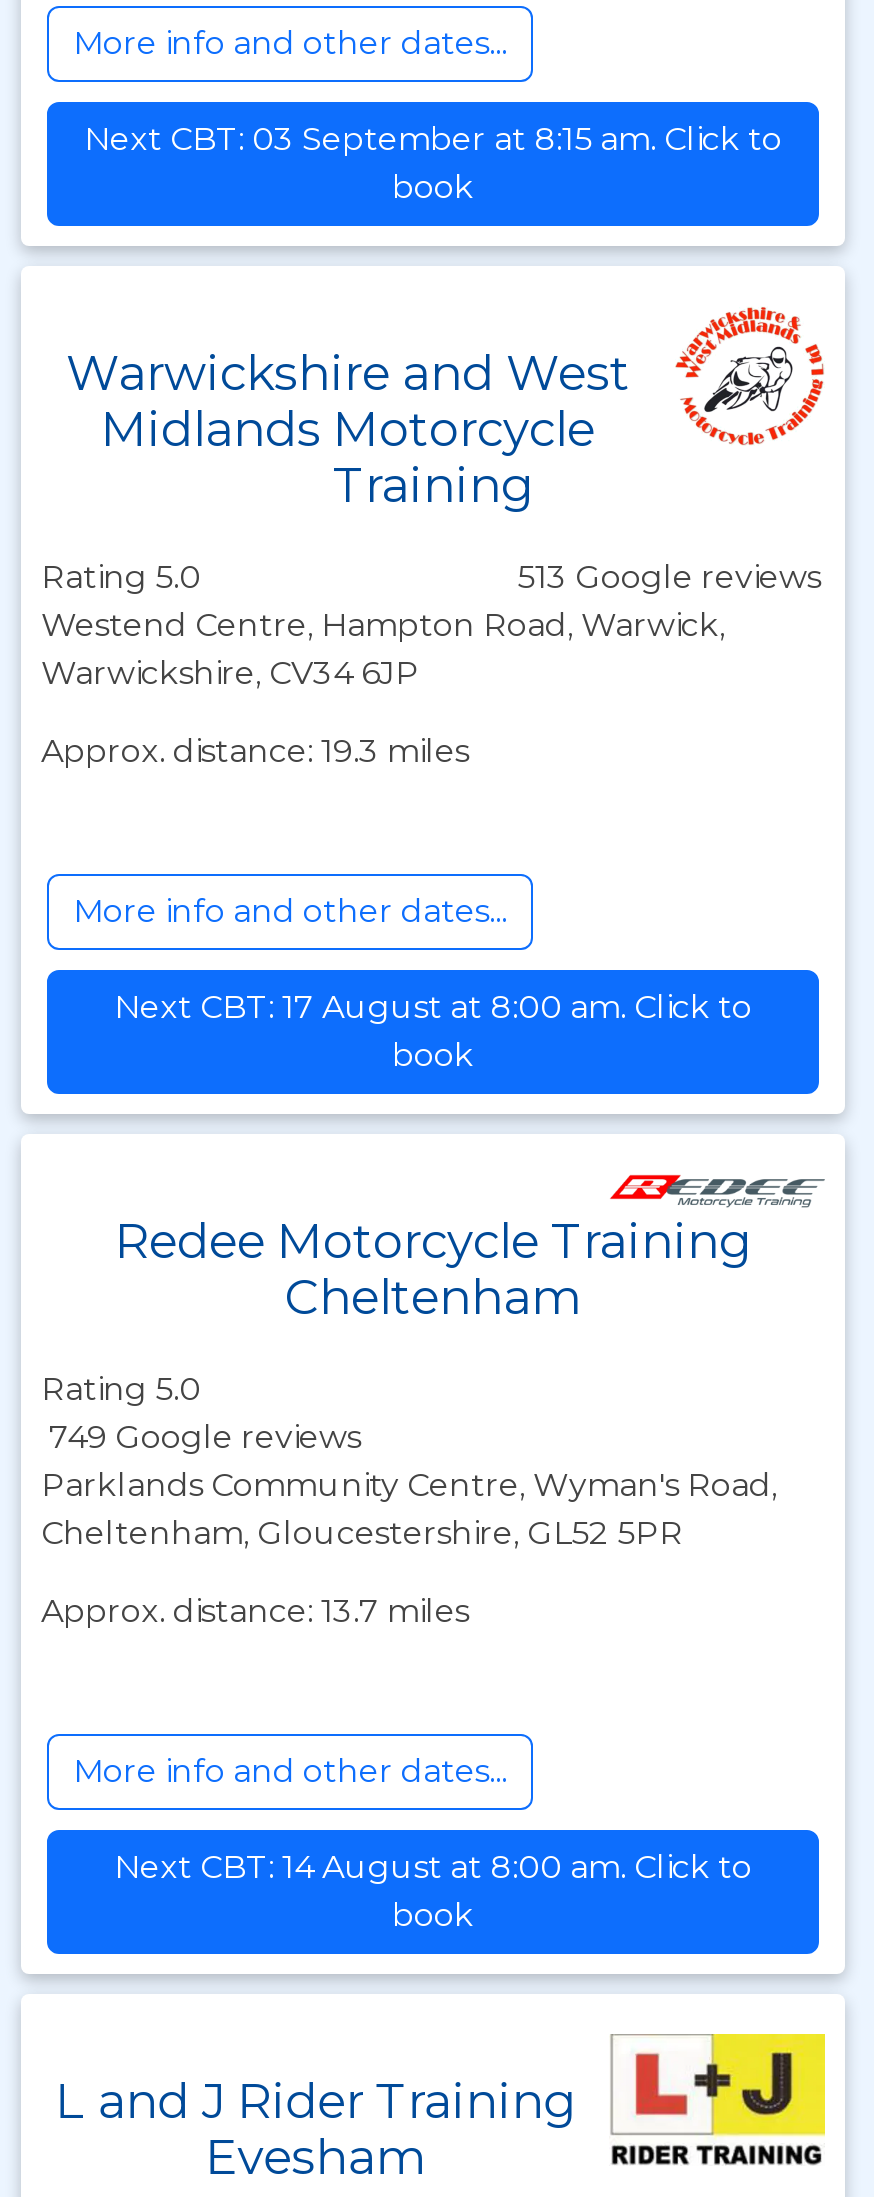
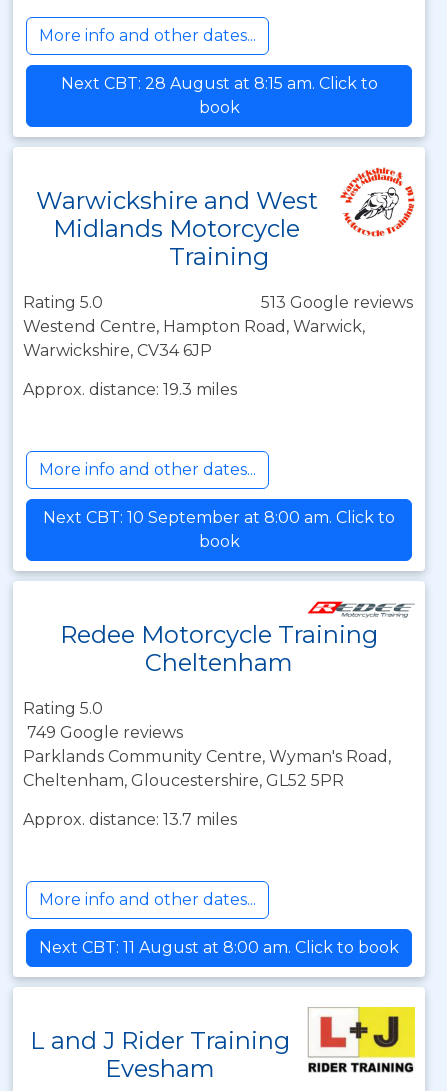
[84,120,782,158] Next CBT: 03 September at 8:15 am. Click to -> [60,74,377,93] Next CBT: 28 August at 8:15 am. Click to
[114,988,752,1026] Next CBT: 17 August at 8:00 am. Click to -> [43,508,395,527] Next CBT: 10 September at 8:00 am. Click to
[114,1848,752,1934] Next CBT: 14 August at 8:00 am. Click to | book -> [39,938,399,957] Next CBT: 11 August at 8:00 am. Click to book

